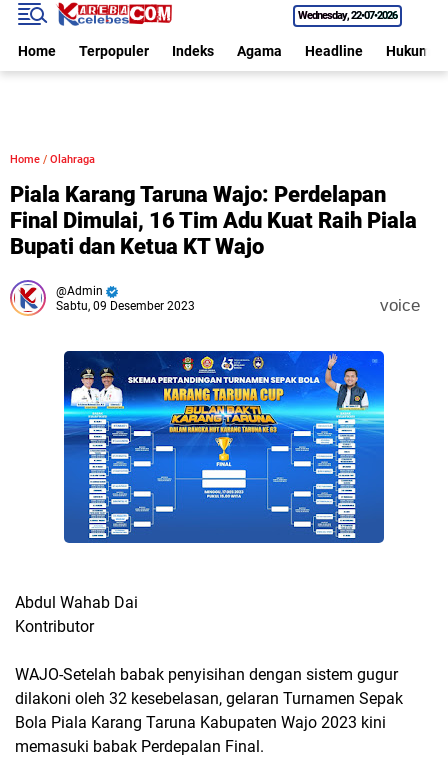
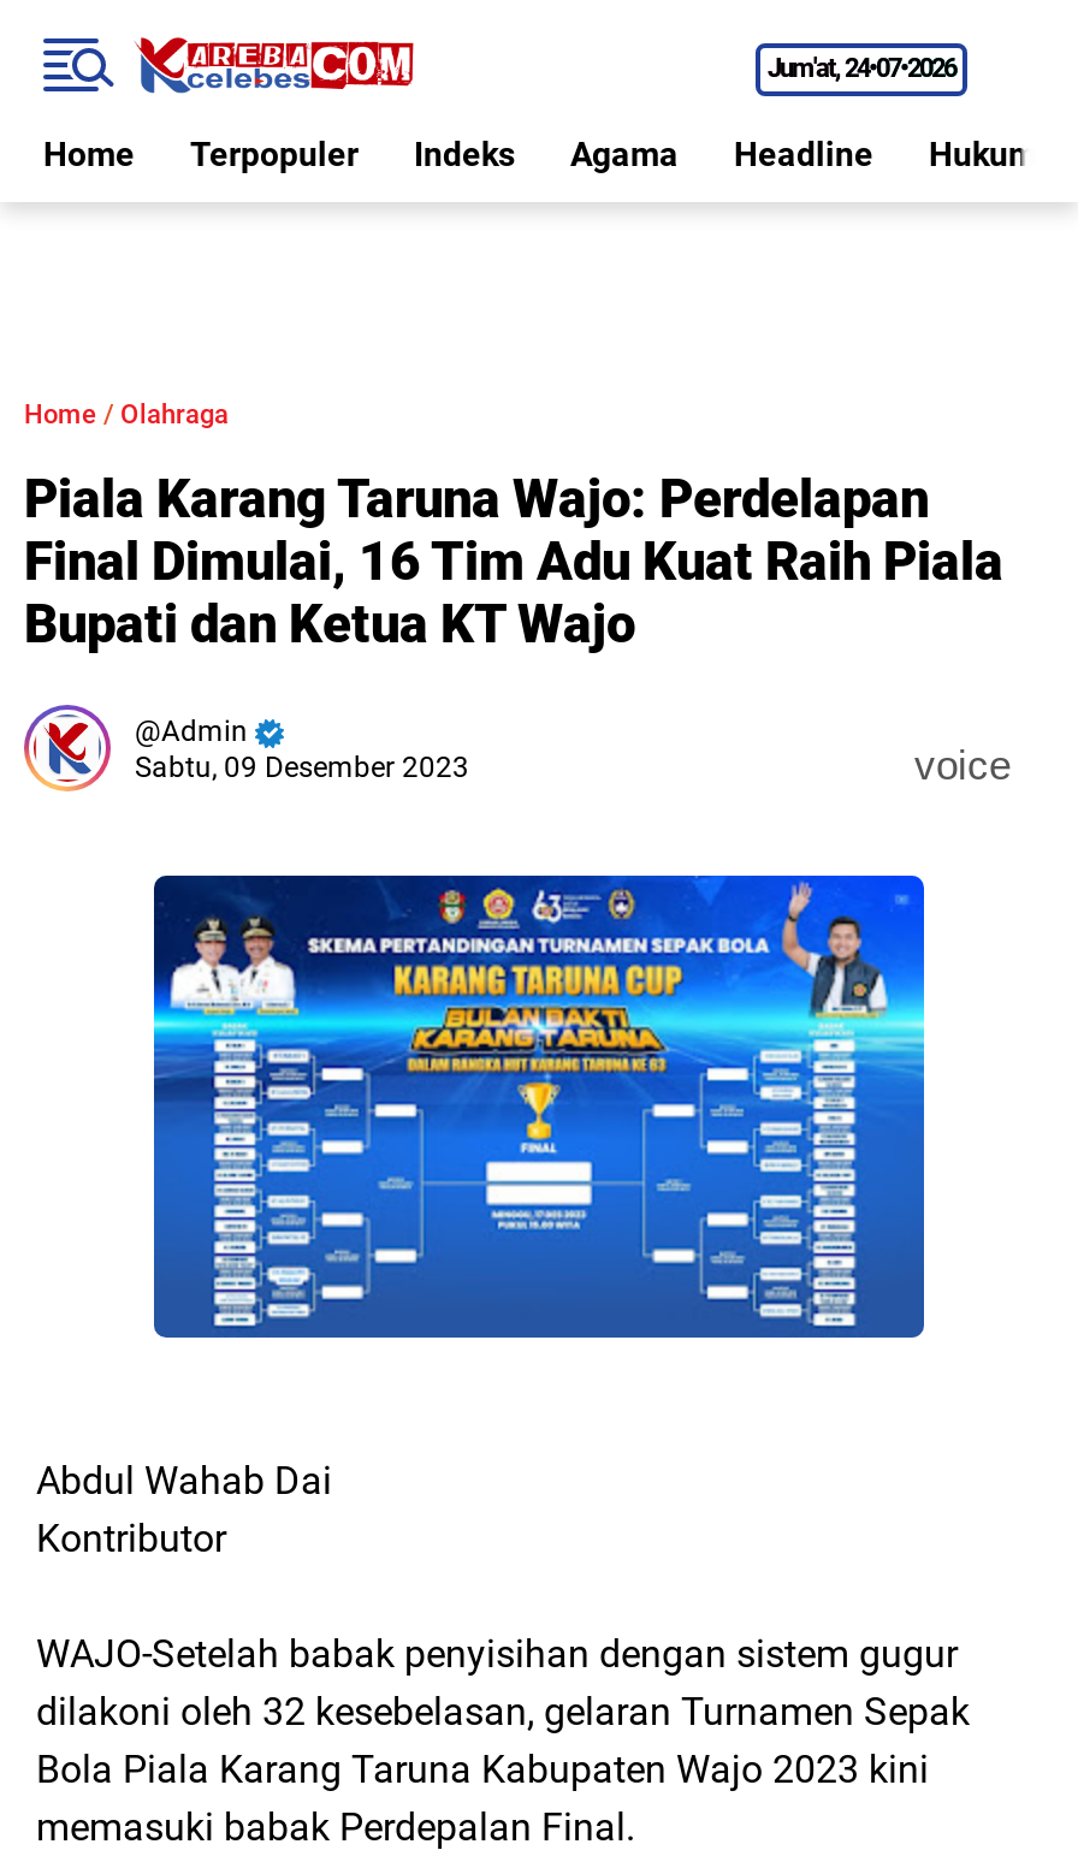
[298,9,397,22] Wednesday 22•07•2026 -> [768,53,955,84] Jum'at 24•07•2026

